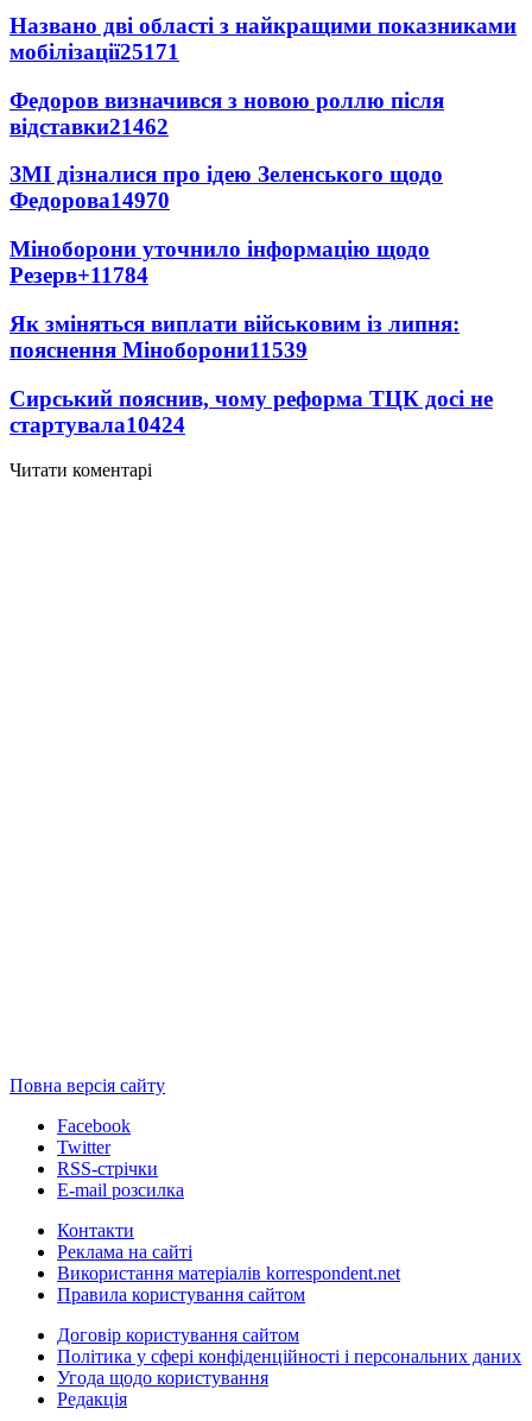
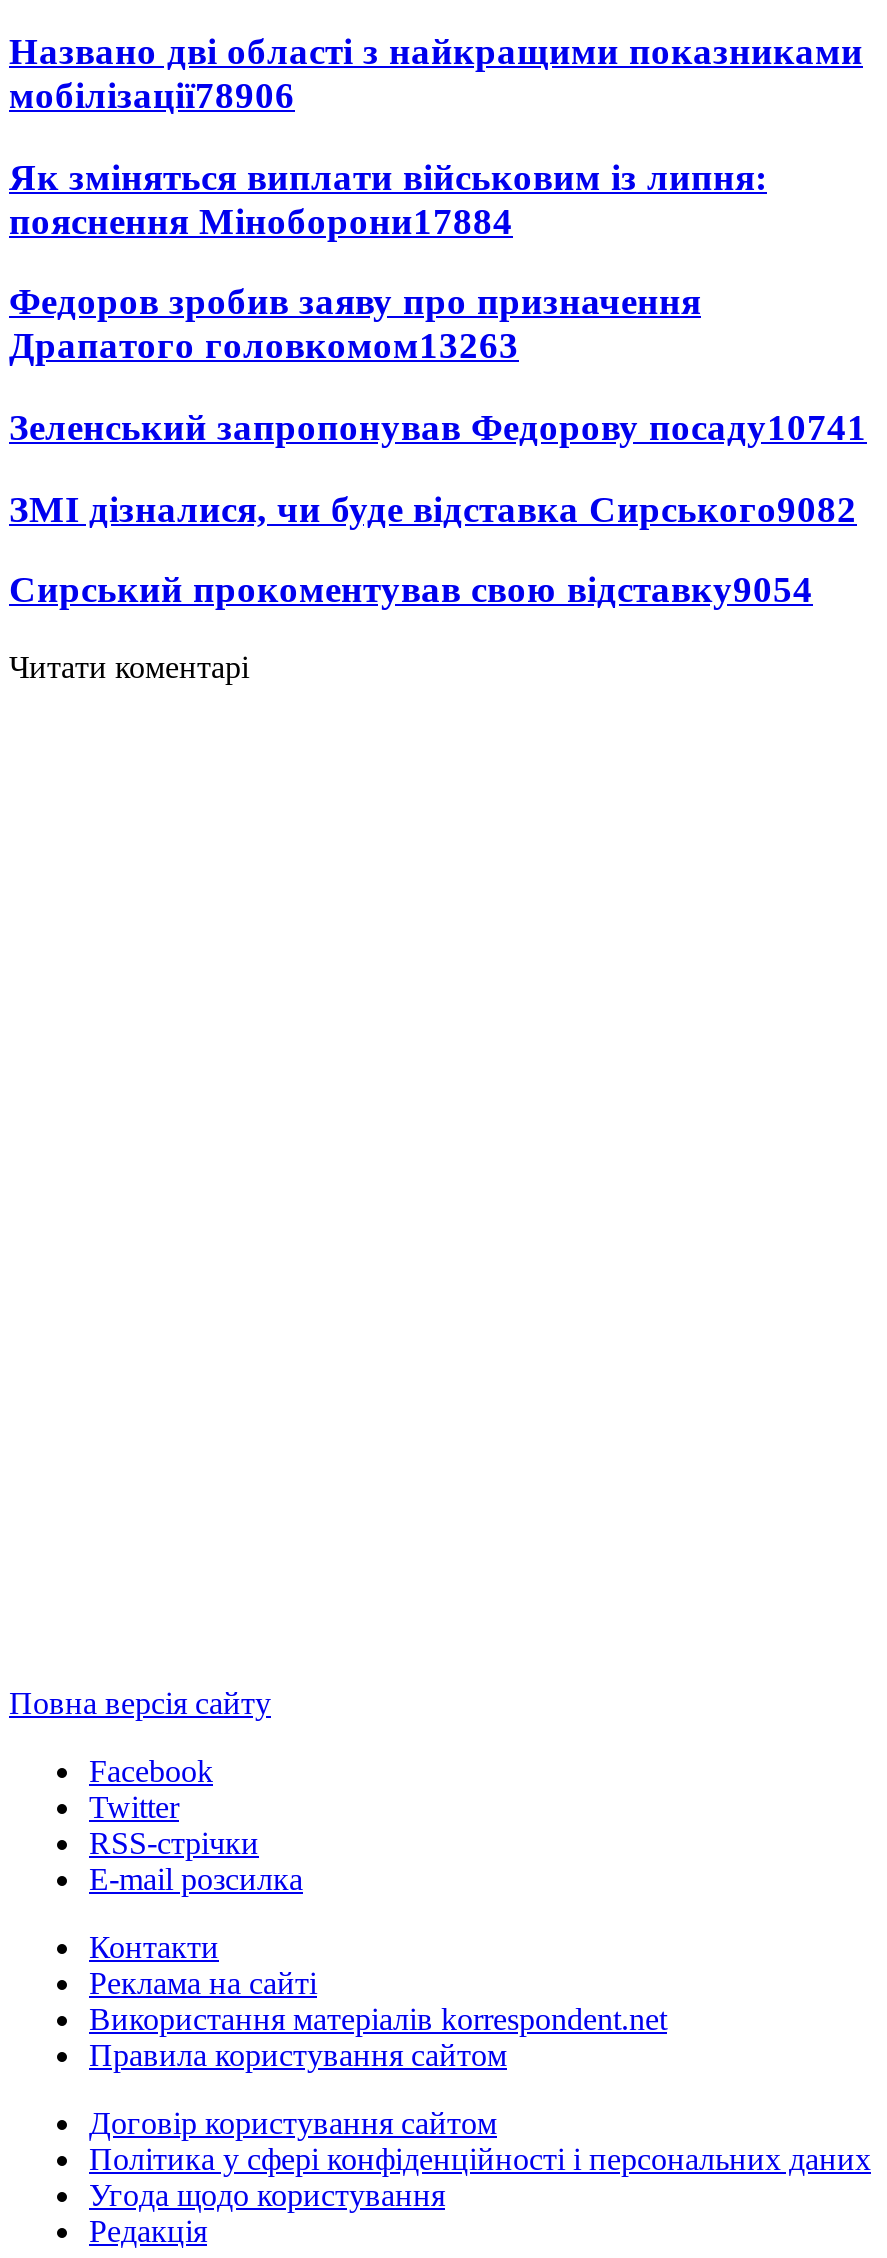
[9,39,444,288] мобілізації25171 | Федоров визначився з новою роллю після | відставки21462 | ЗМІ дізналися про ідею Зеленського щодо | Федорова14970 | Міноборони уточнило інформацію щодо | Резерв+11784 -> [9,74,295,116] мобілізації78906
moved [9,311,460,336] -> [9,155,767,197]: Як зміняться виплати військовим із липня:
[9,337,493,437] пояснення Міноборони11539 | Сирський пояснив, чому реформа ТЦК досі не | стартувала10424 -> [9,199,867,611] пояснення Міноборони17884 | Федоров зробив заяву про призначення | Драпатого головкомом13263 | Зеленський запропонував Федорову посаду10741 | ЗМІ дізналися, чи буде відставка Сирського9082 | Сирський прокоментував свою відставку9054

